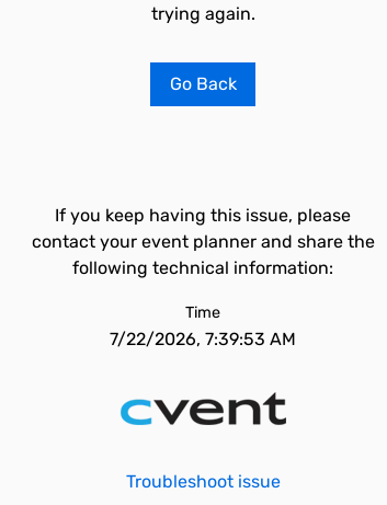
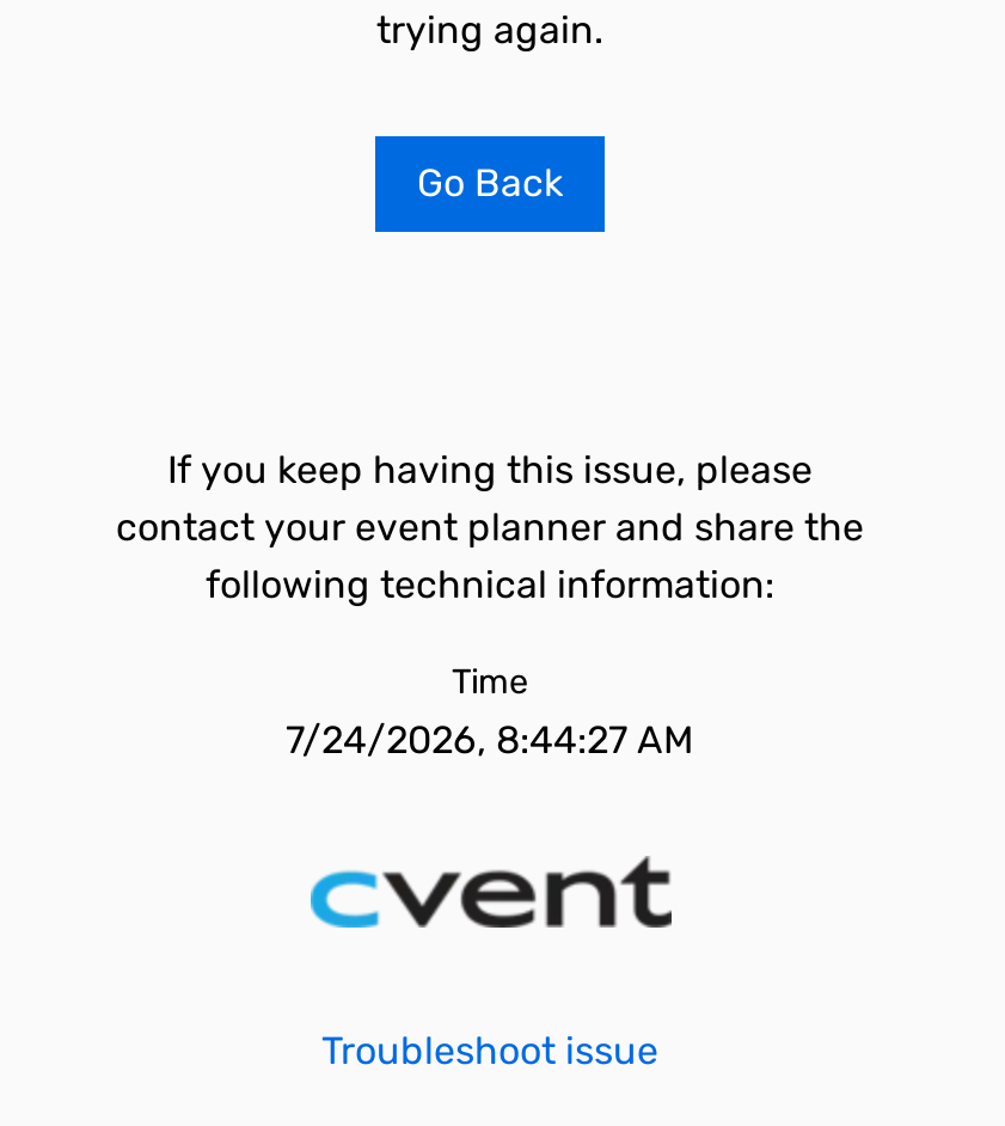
[110,329,296,349] 7/22/2026, 7:39:53 AM -> [286,717,694,763] 7/24/2026, 8:44:27 AM

